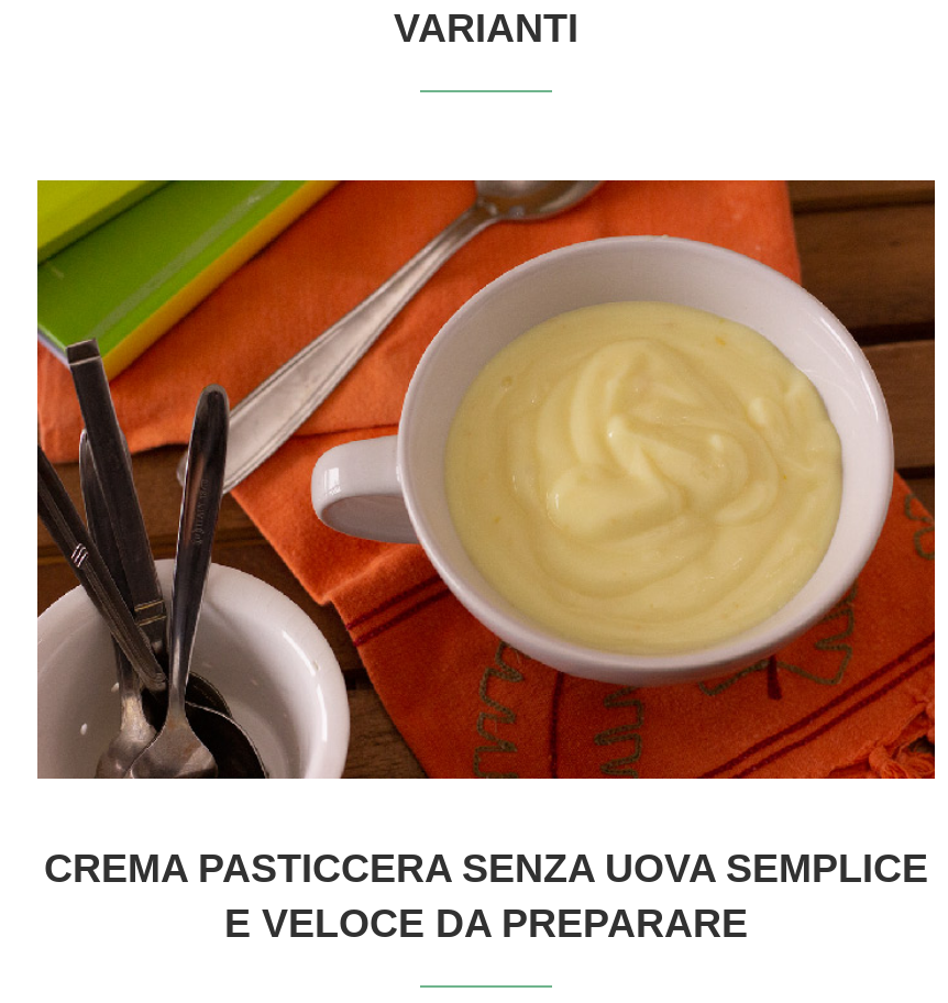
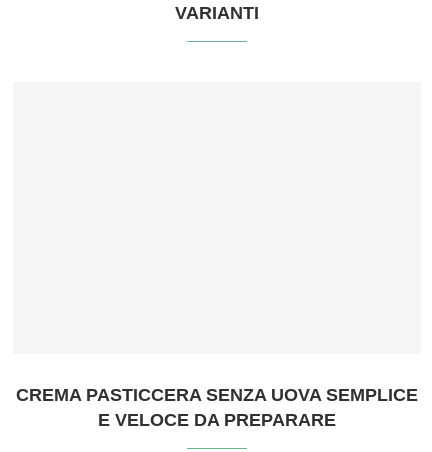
[35,178,937,781] [image] -> none

